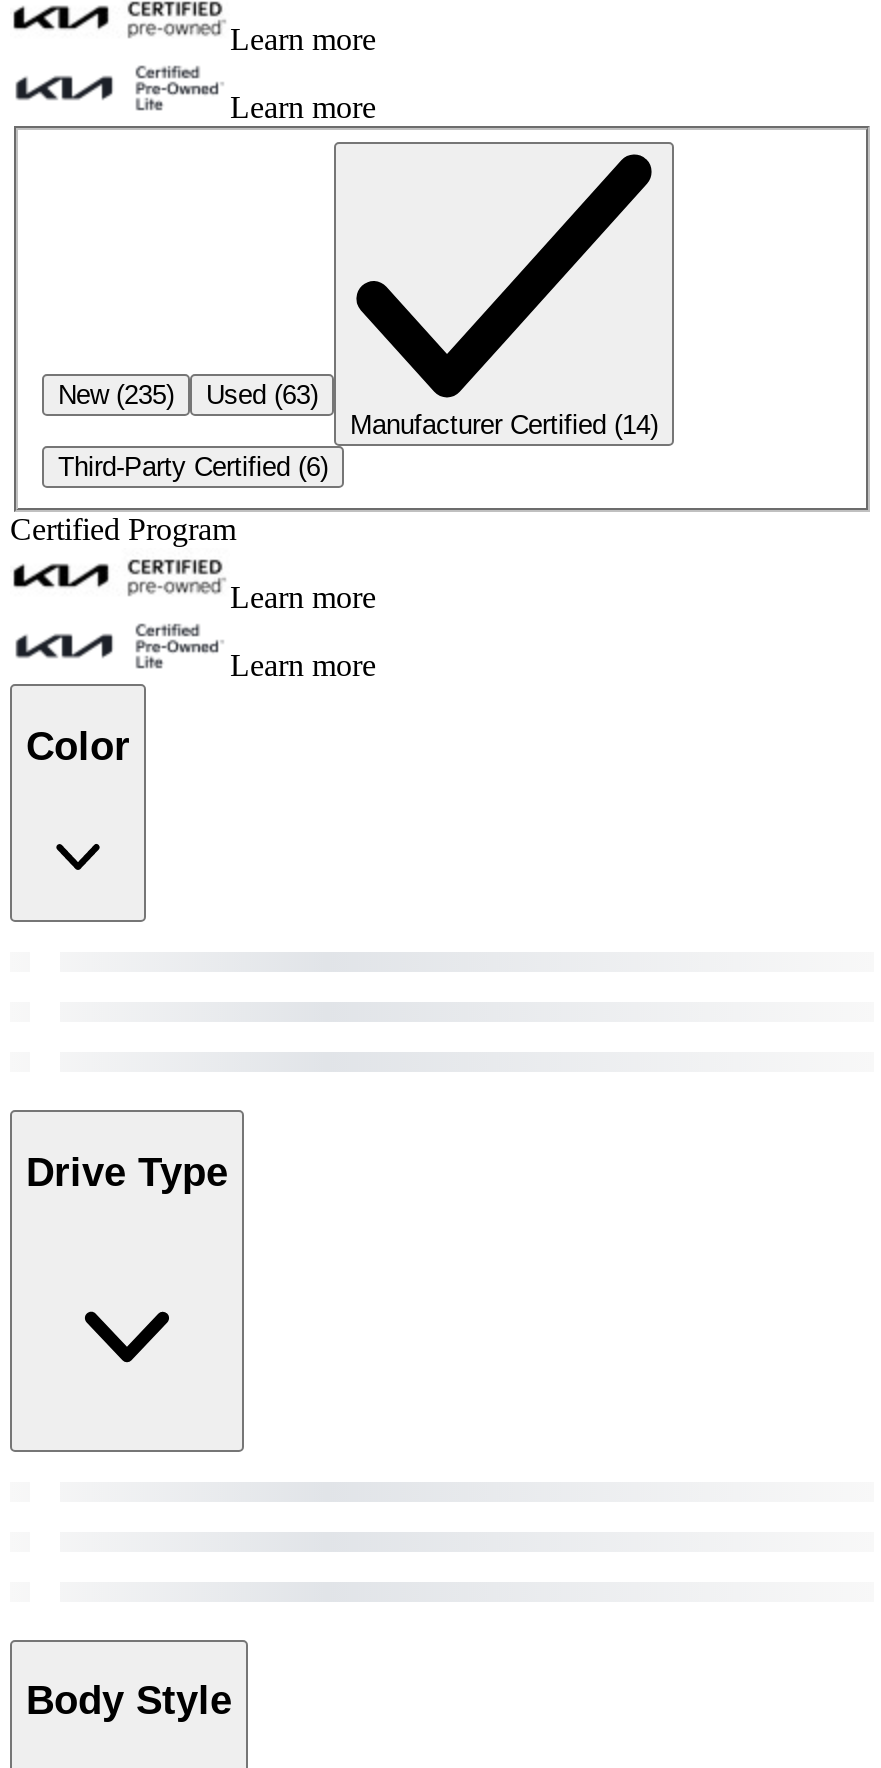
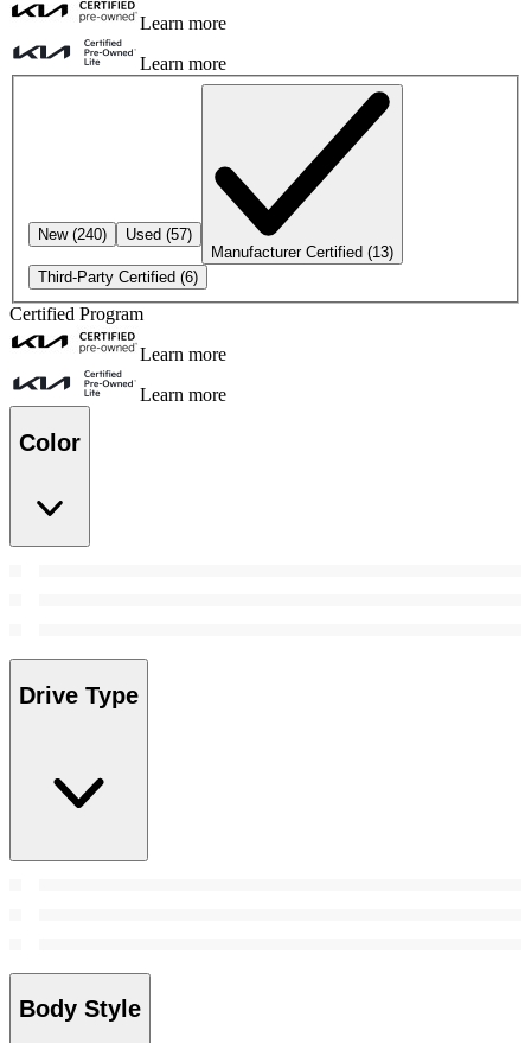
[58,380,174,410] New (235) -> [38,226,107,243] New (240)
[206,380,318,410] Used (63) -> [126,226,192,243] Used (57)
[350,410,658,440] Manufacturer Certified (14) -> [211,243,393,261] Manufacturer Certified (13)

